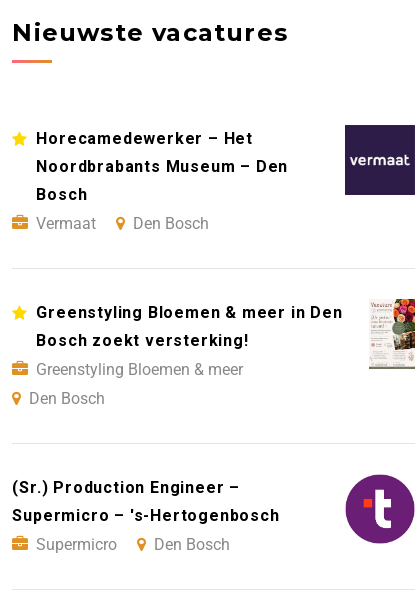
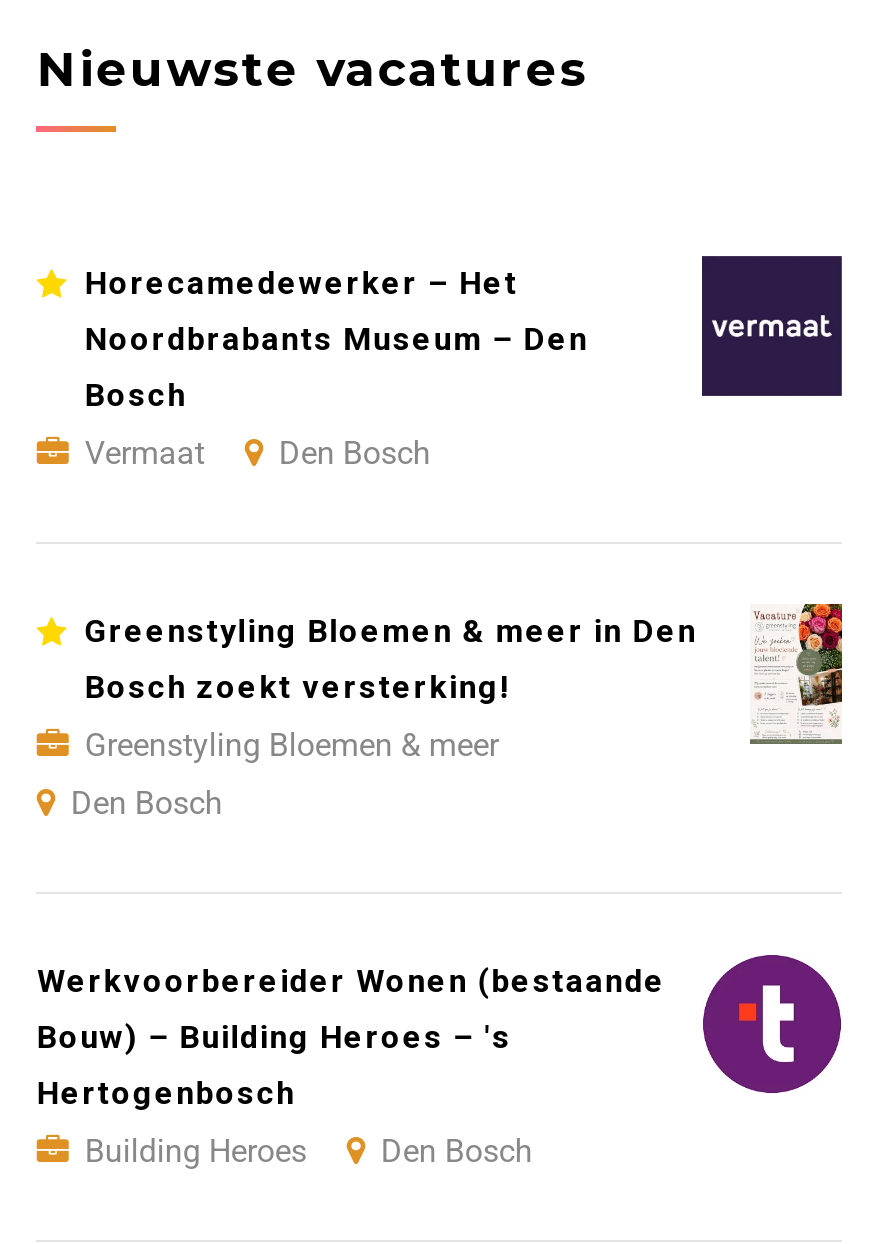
[12,478,280,554] (Sr.) Production Engineer – | Supermicro – 's-Hertogenbosch | Supermicro -> [37,961,666,1169] Werkvoorbereider Wonen (bestaande | Bouw) – Building Heroes – 's | Hertogenbosch | Building Heroes

